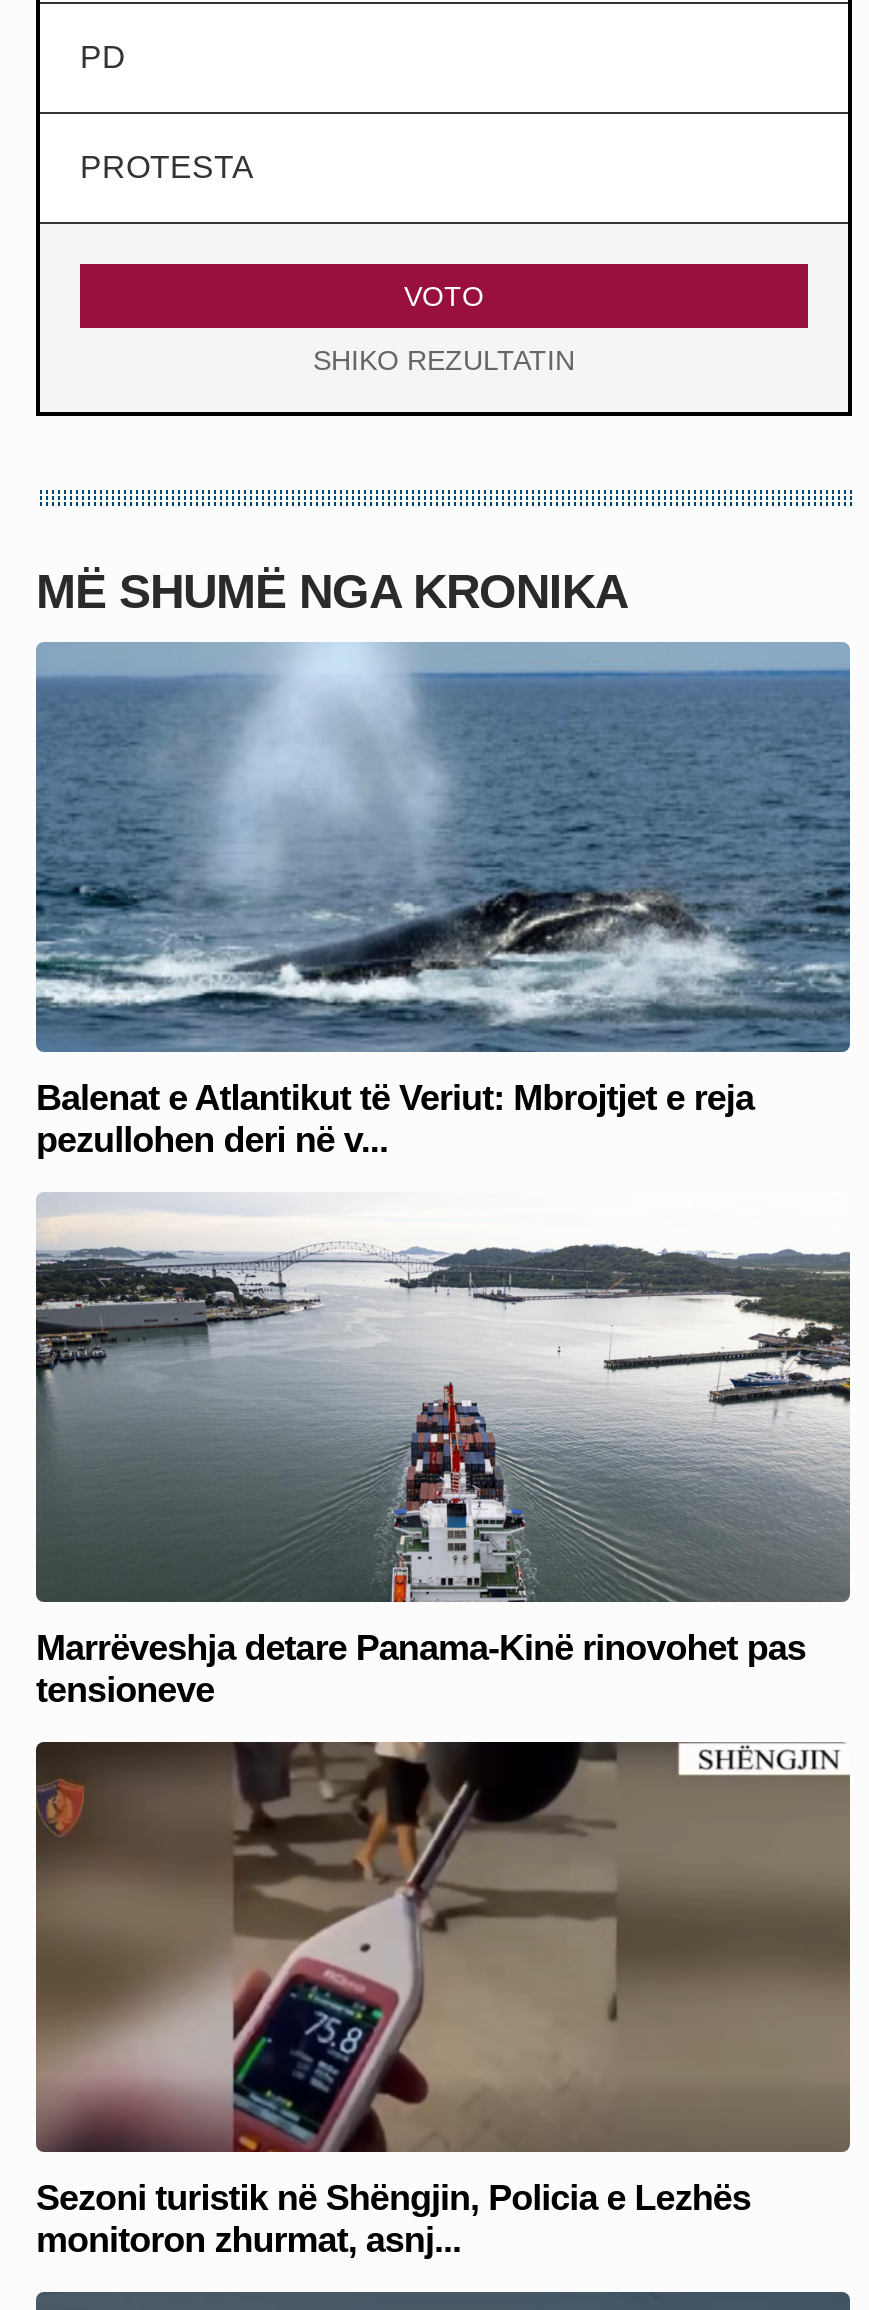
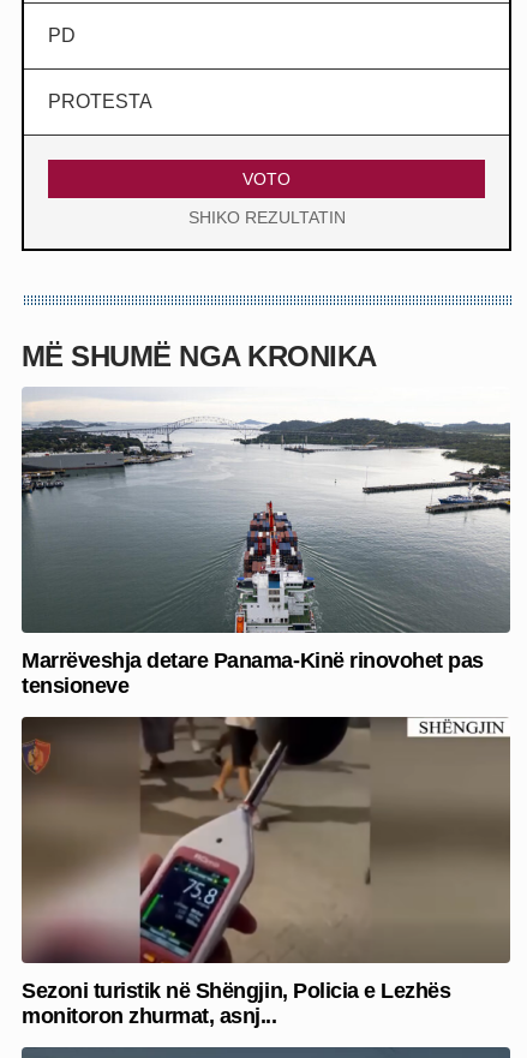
[34,640,852,1161] [image] | Balenat e Atlantikut të Veriut: Mbrojtjet e reja | pezullohen deri në v... -> none

